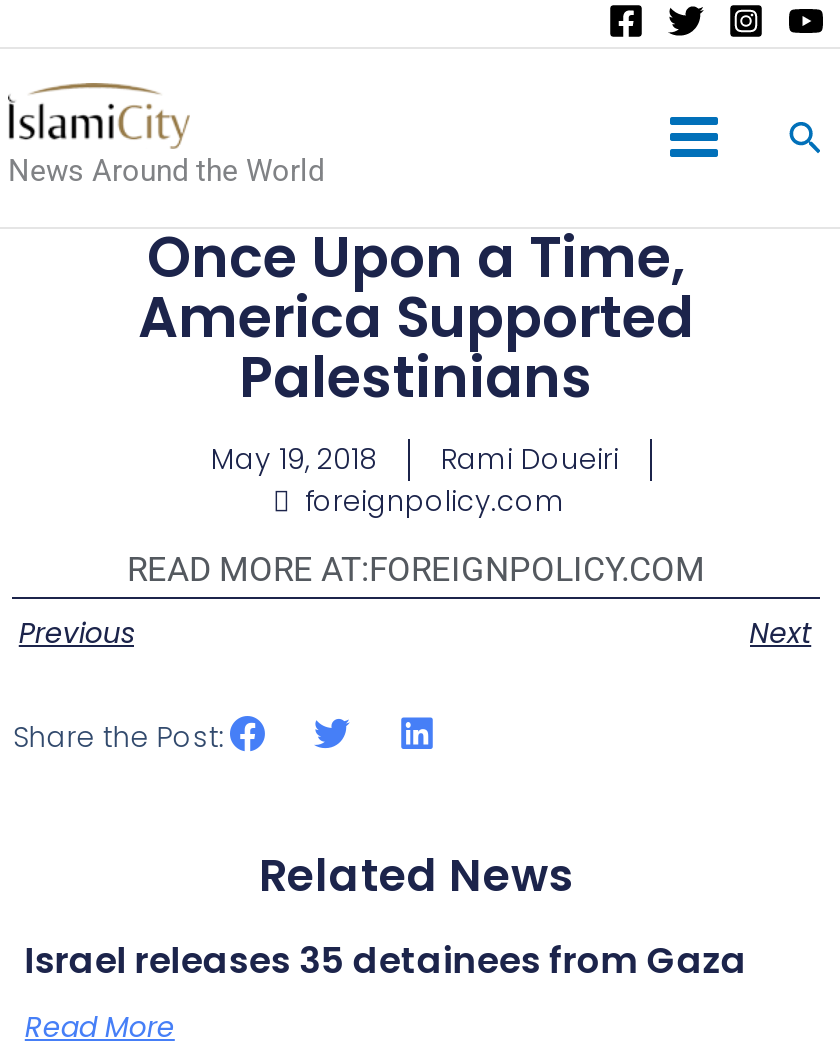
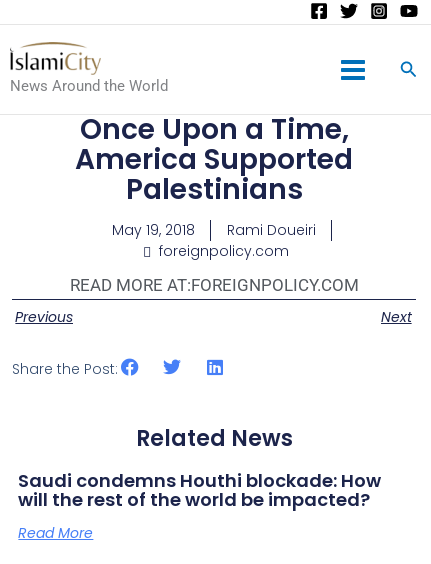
[25,934,747,984] Israel releases 35 detainees from Gaza -> [18,468,381,512] Saudi condemns Houthi blockade: How | will the rest of the world be impacted?

